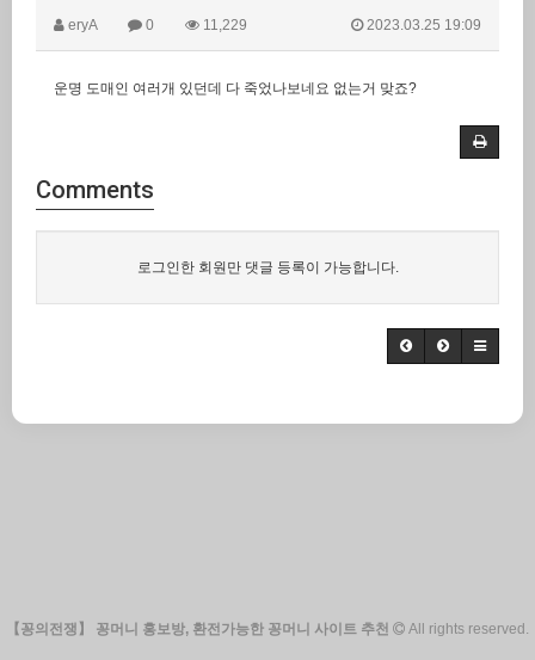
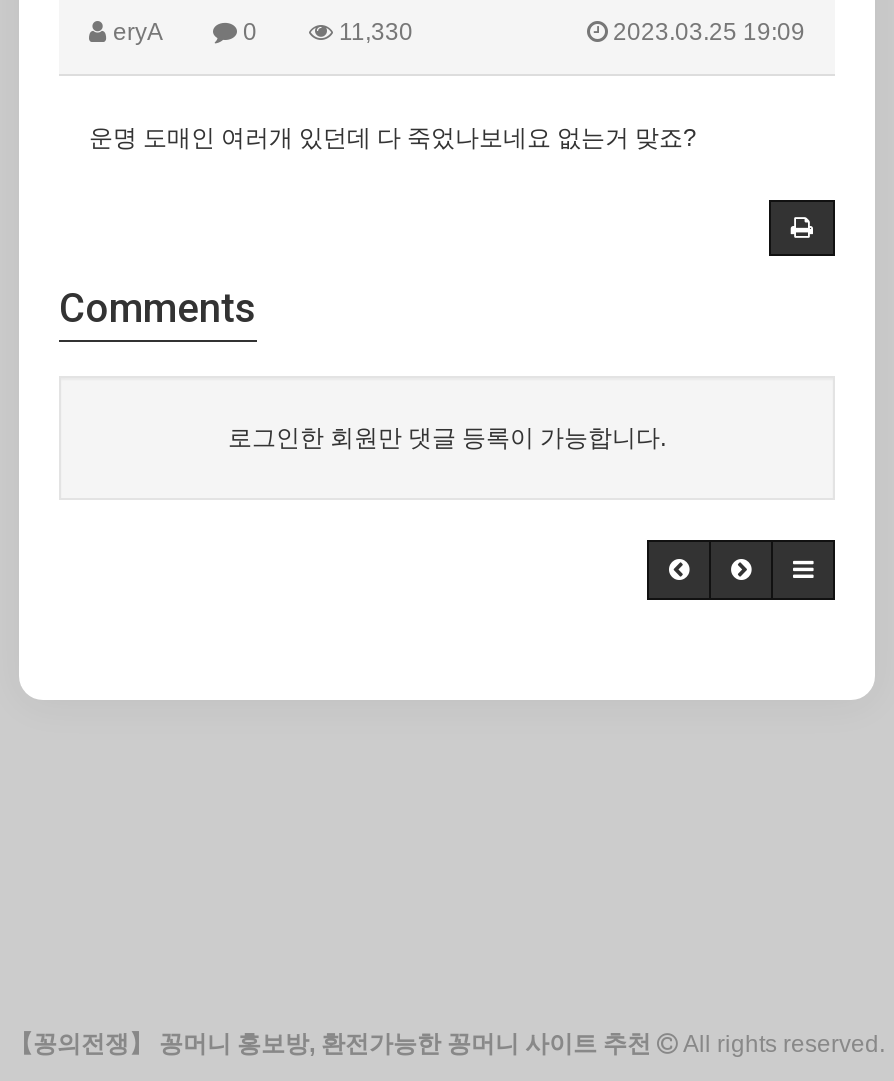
[199,17,247,33] 11,229 -> [333,18,413,46] 11,330

